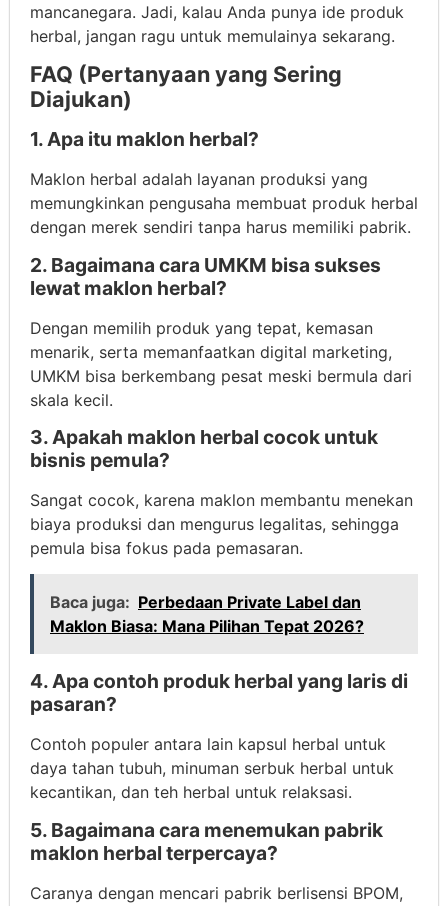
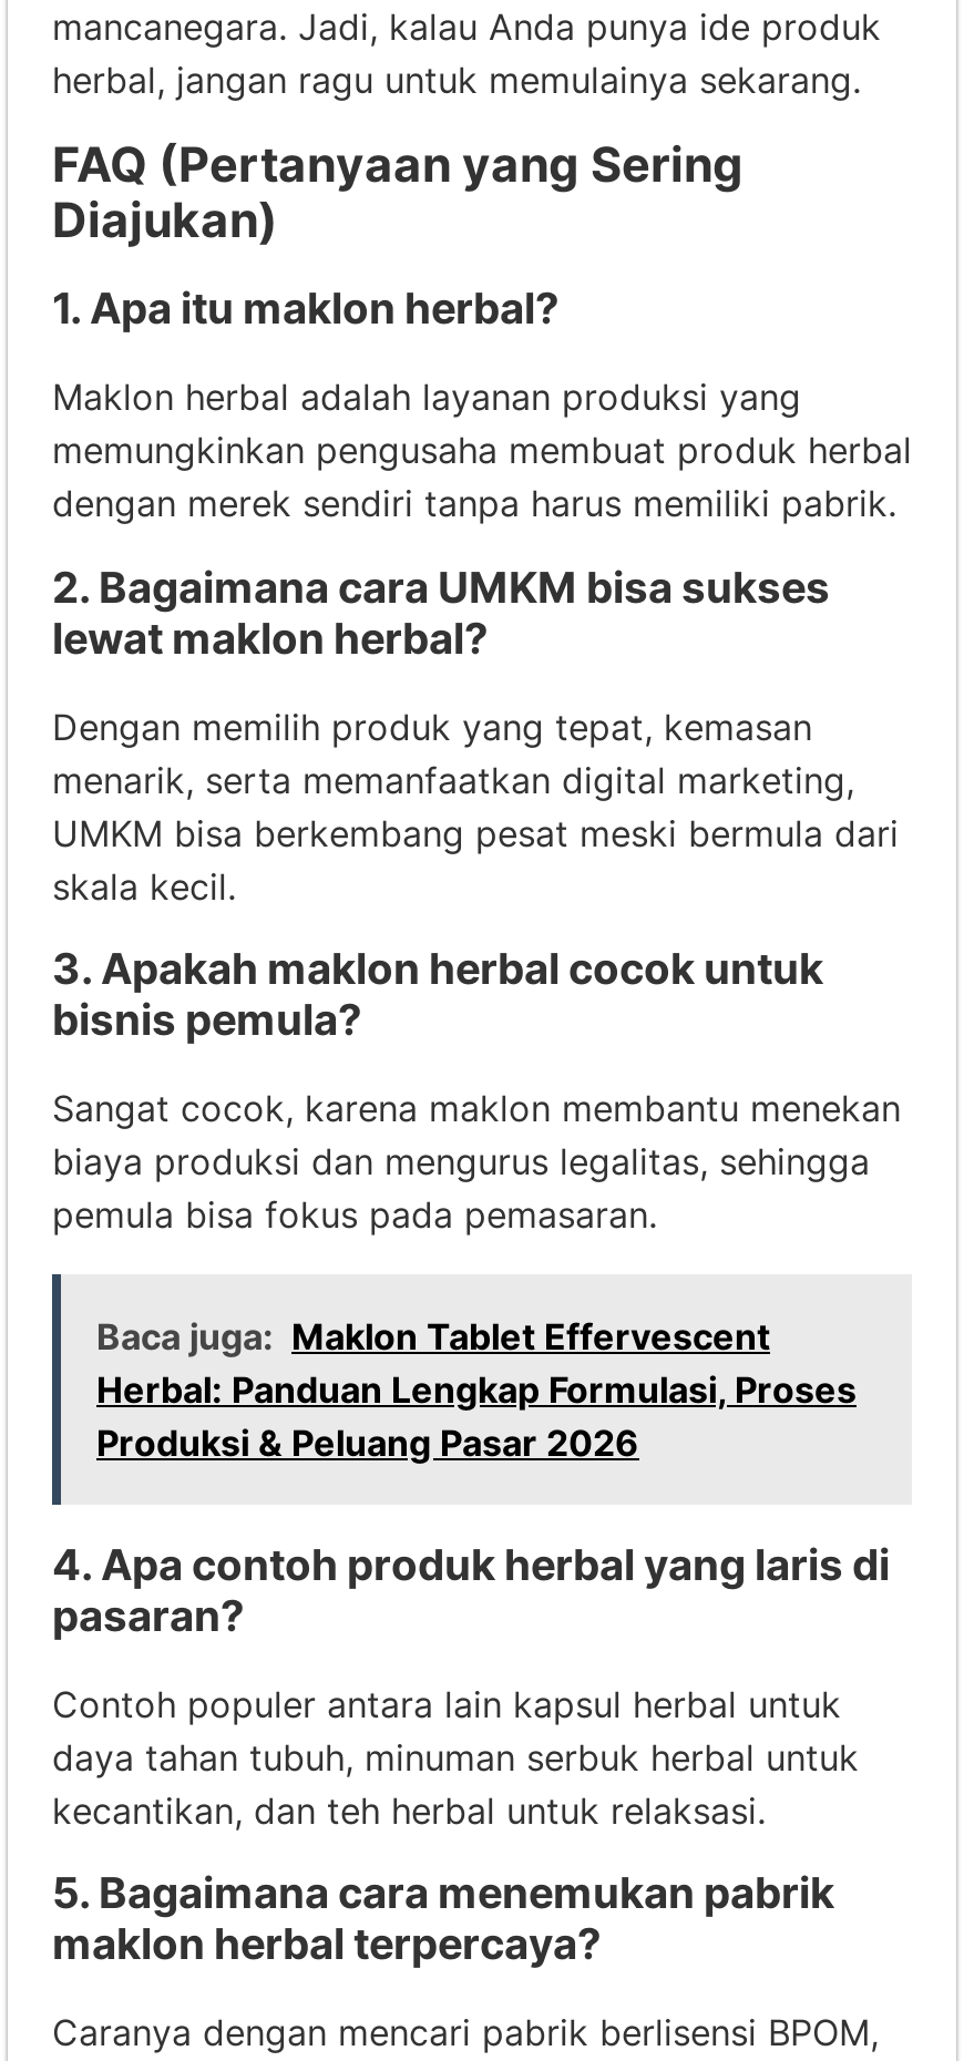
[50,592,364,636] Baca juga: Perbedaan Private Label dan | Maklon Biasa: Mana Pilihan Tepat 2026? -> [96,1313,857,1464] Baca juga: Maklon Tablet Effervescent | Herbal: Panduan Lengkap Formulasi, Proses | Produksi & Peluang Pasar 2026

